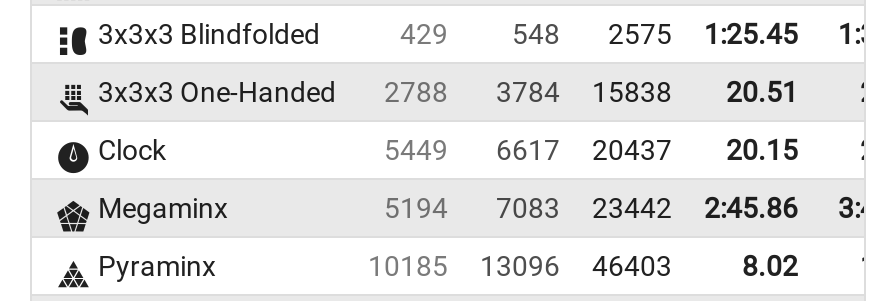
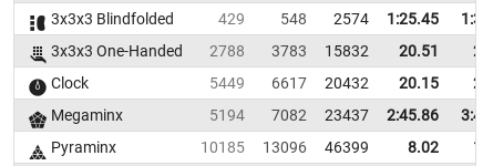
[608,18,672,50] 2575 -> [333,10,369,28] 2574
[496,76,560,108] 3784 -> [271,42,307,60] 3783
[592,76,672,108] 15838 -> [325,42,369,60] 15832
[592,134,672,166] 20437 -> [325,74,369,92] 20432
[496,192,560,224] 7083 -> [271,106,307,124] 7082
[592,192,672,224] 23442 -> [325,106,369,124] 23437
[368,250,672,282] 10185 13096 46403 -> [201,138,369,156] 10185 13096 46399

